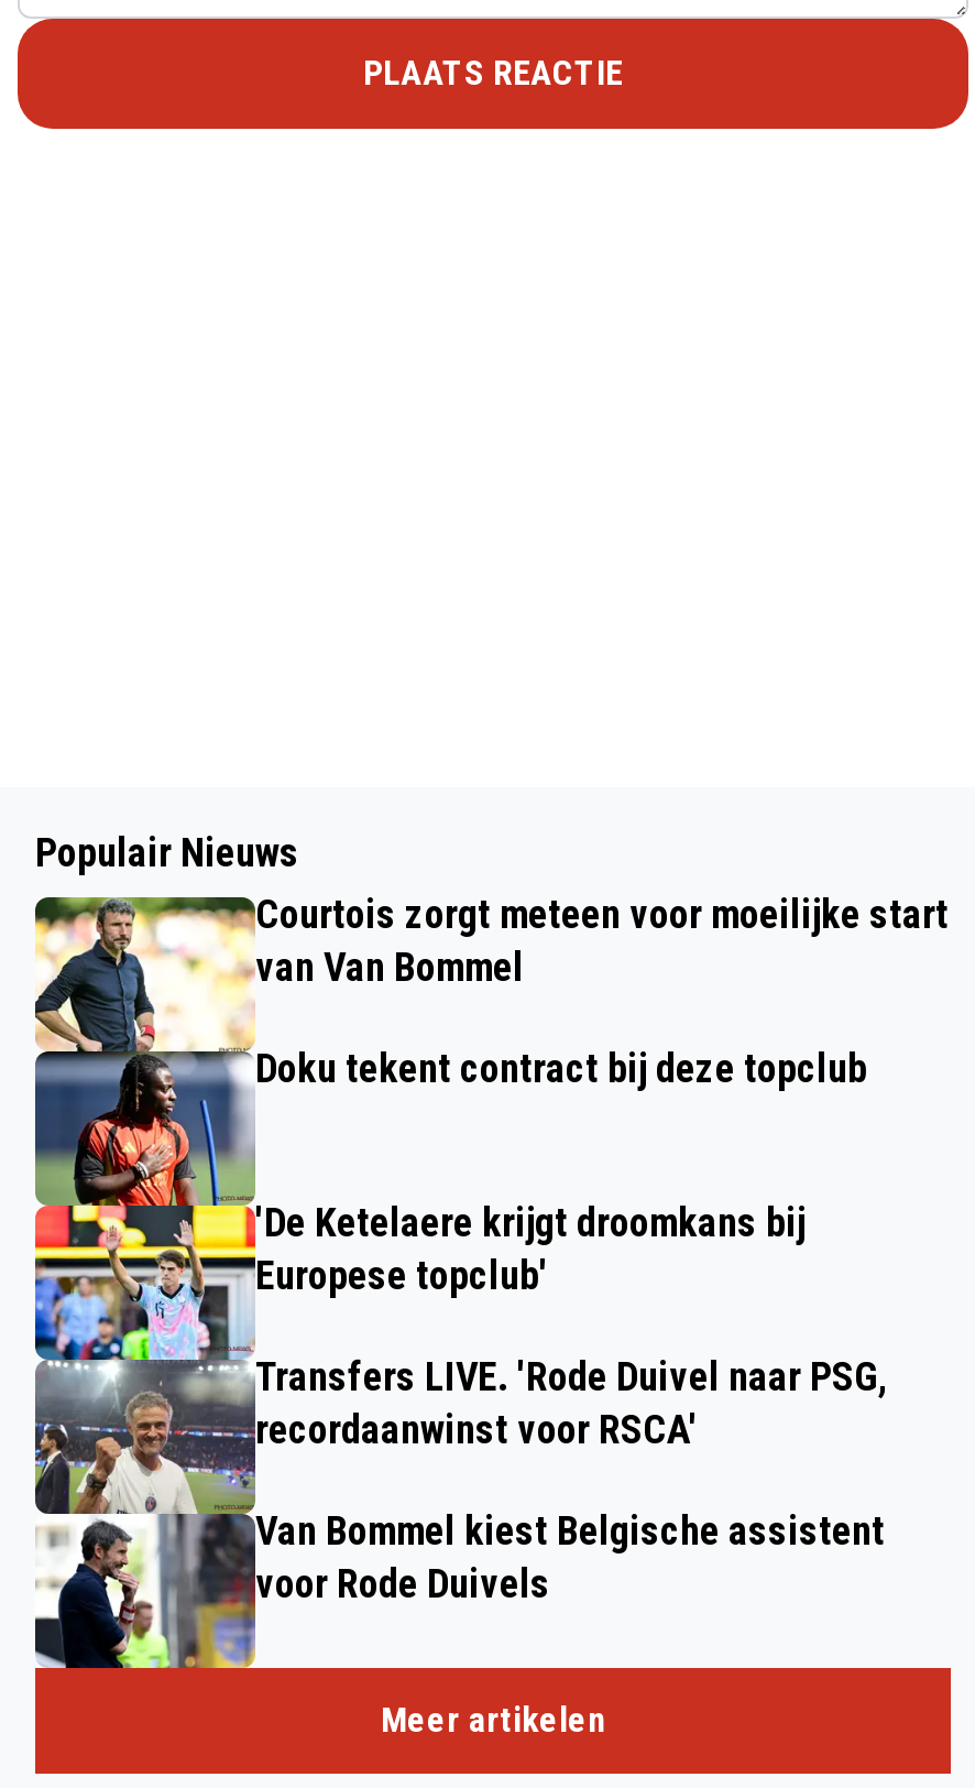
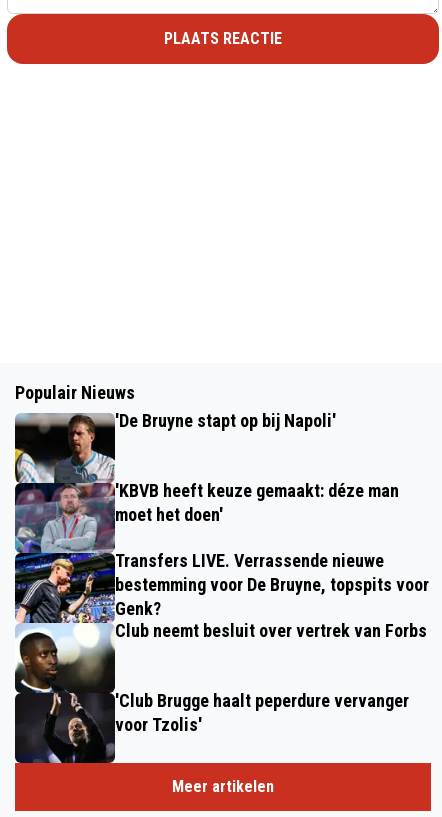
[33,891,949,1670] [image] | Courtois zorgt meteen voor moeilijke start | van Van Bommel | Doku tekent contract bij deze topclub | 'De Ketelaere krijgt droomkans bij | Europese topclub' | Transfers LIVE. 'Rode Duivel naar PSG, | recordaanwinst voor RSCA' | Van Bommel kiest Belgische assistent | voor Rode Duivels -> [14,410,429,764] [image] | 'De Bruyne stapt op bij Napoli' | 'KBVB heeft keuze gemaakt: déze man | moet het doen' | Transfers LIVE. Verrassende nieuwe | bestemming voor De Bruyne, topspits voor | Genk? | Club neemt besluit over vertrek van Forbs | 'Club Brugge haalt peperdure vervanger | voor Tzolis'

